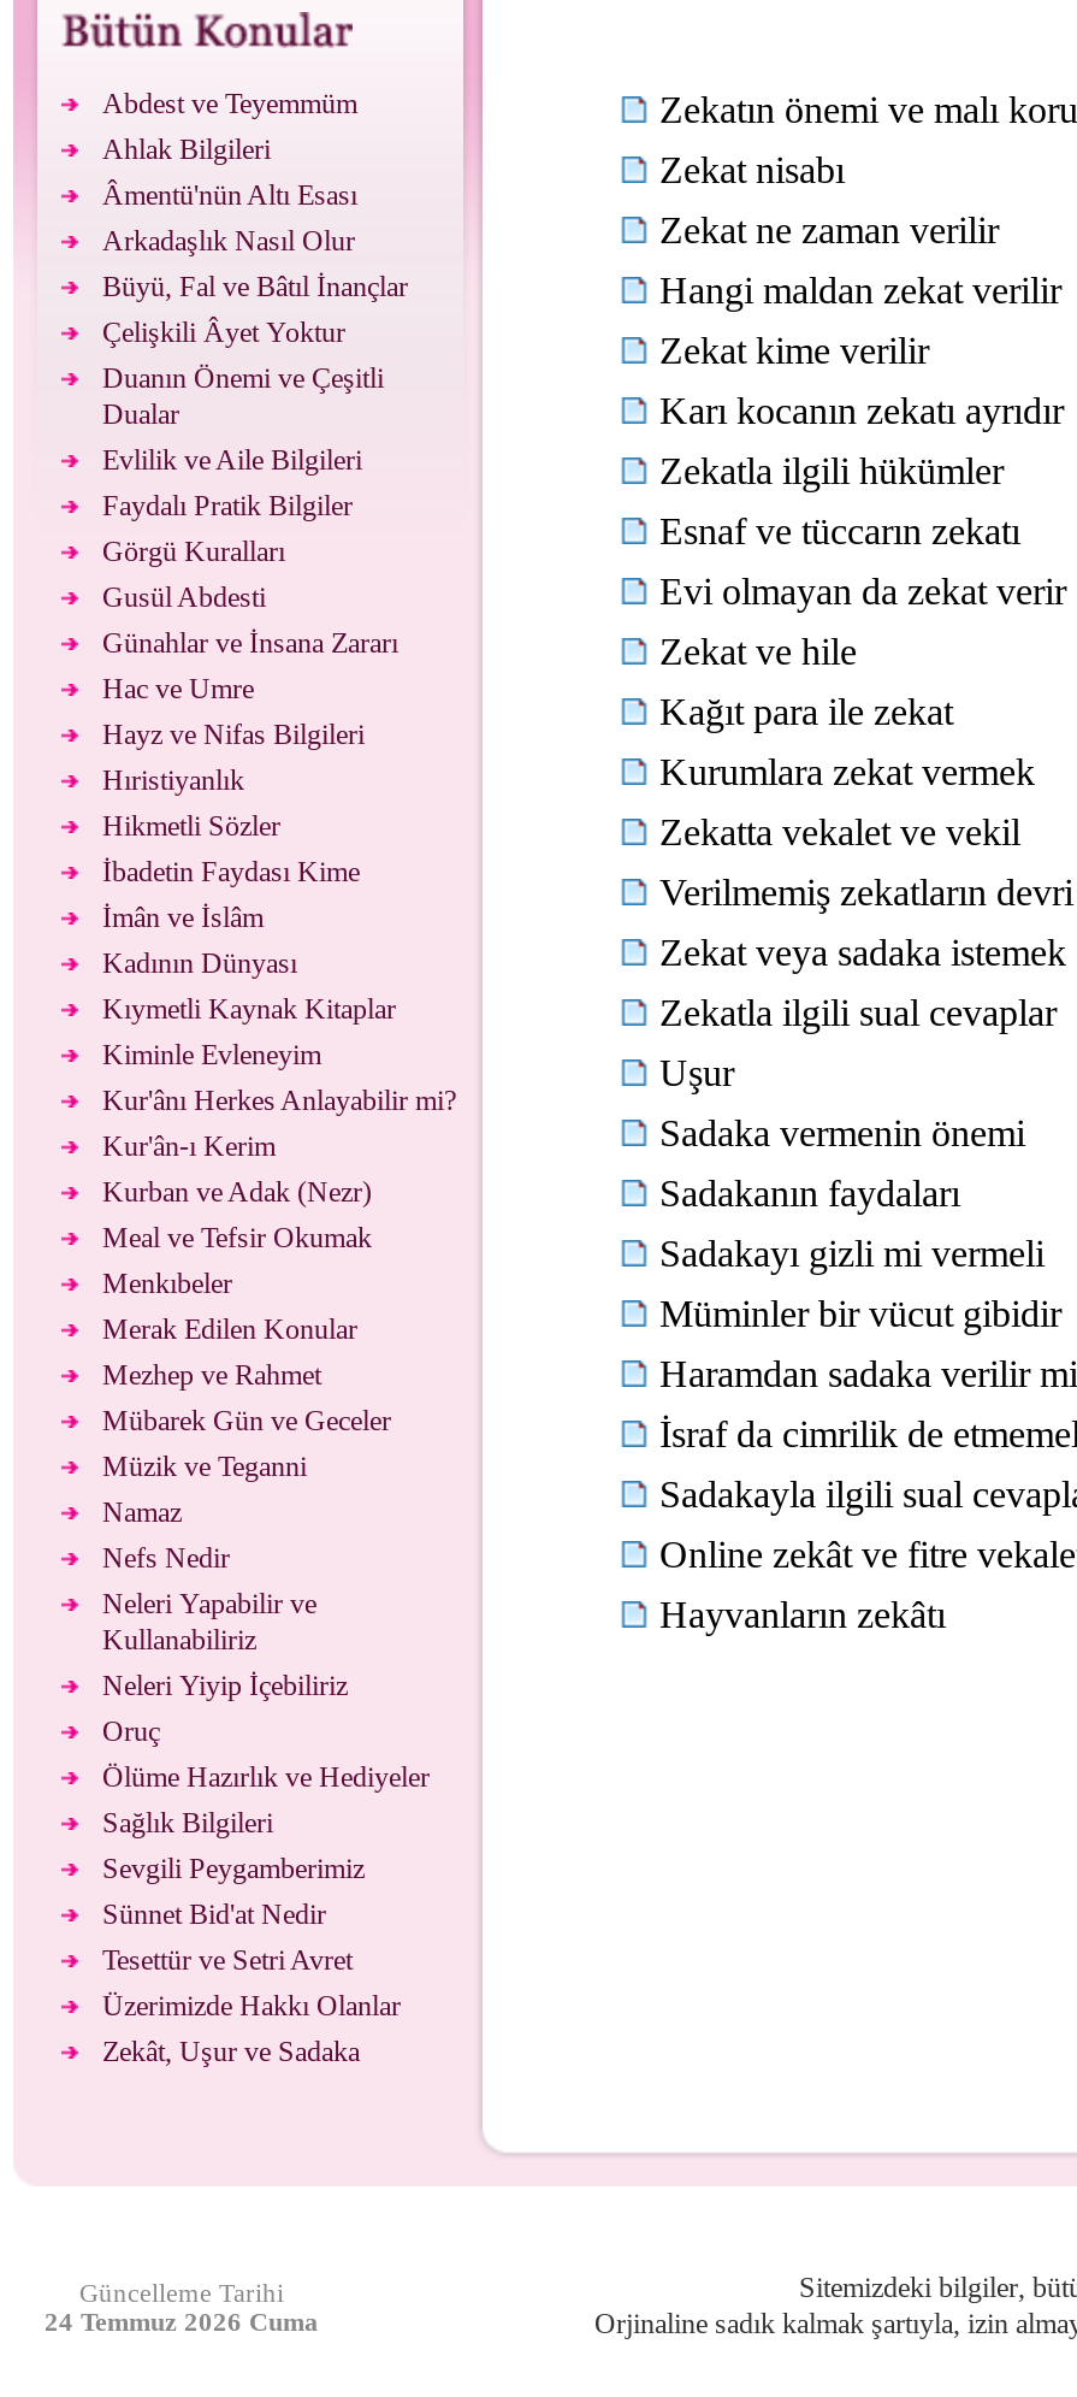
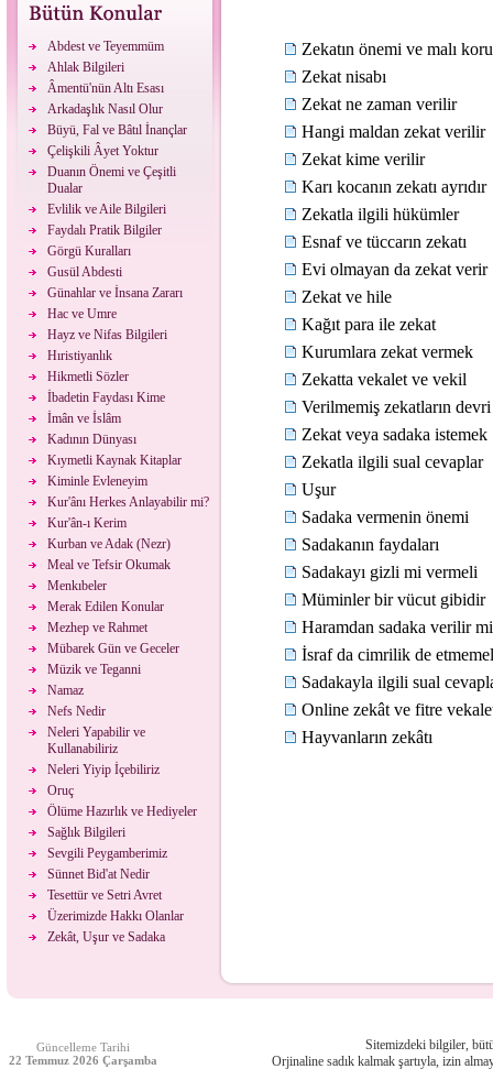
[45,2307,319,2336] 24 Temmuz 2026 Cuma -> [9,1054,158,1067] 22 Temmuz 2026 Çarşamba

